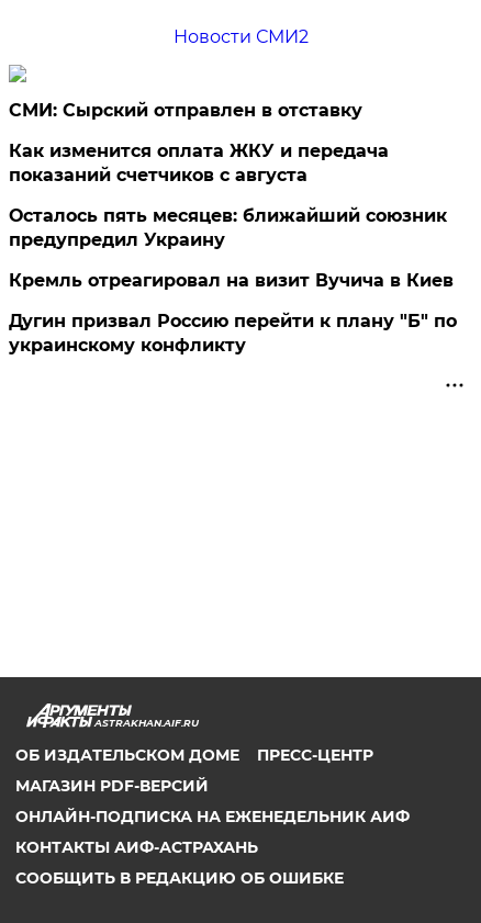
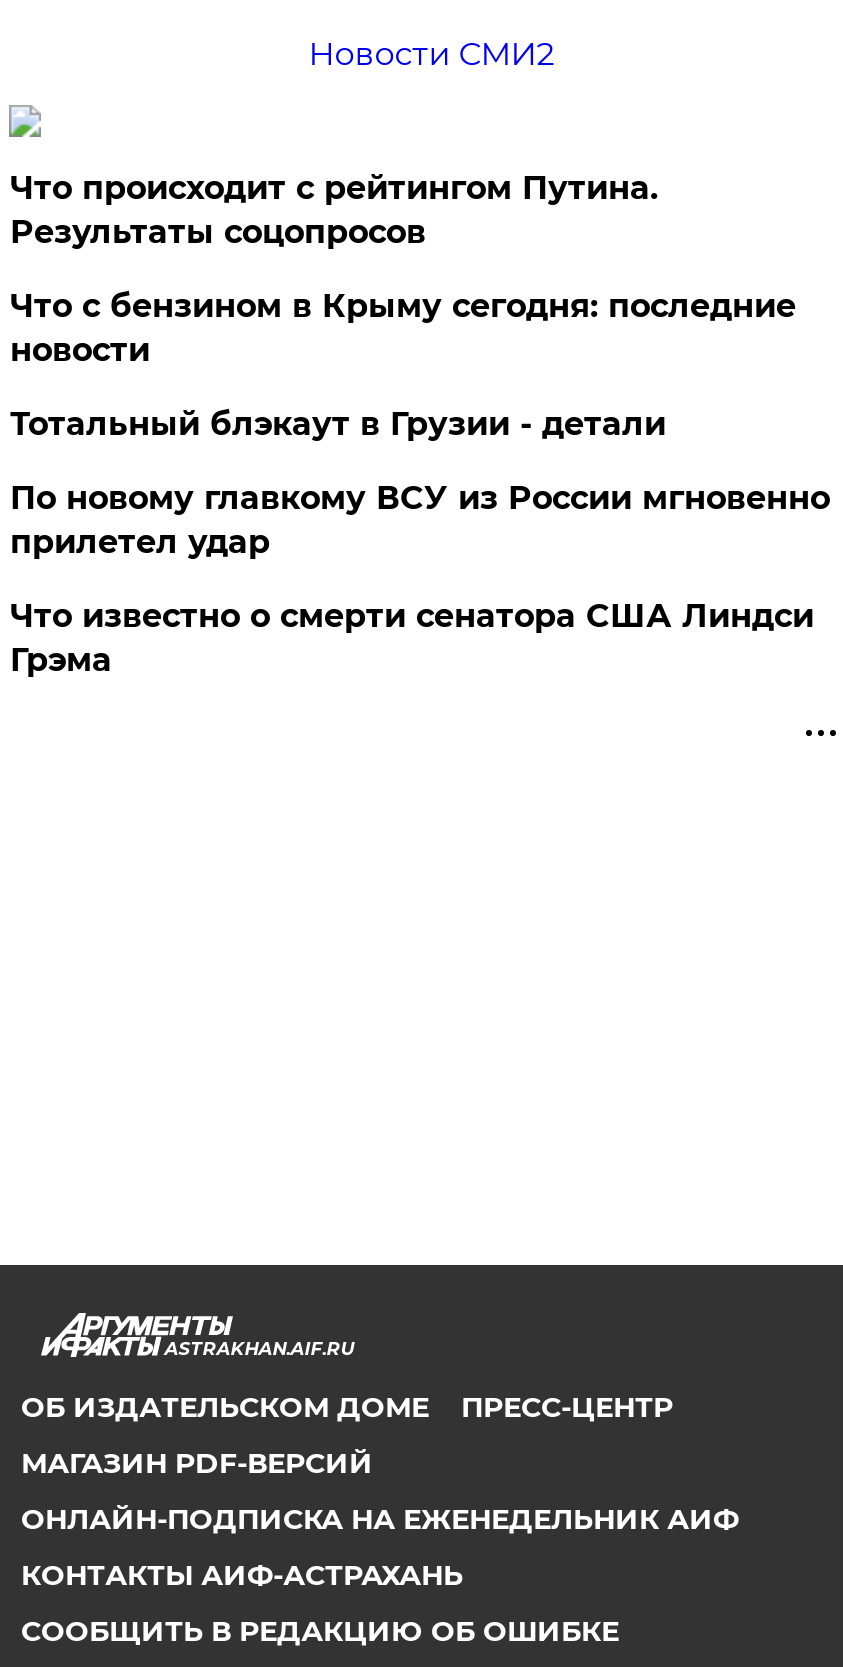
[9,100,363,121] СМИ: Сырский отправлен в отставку -> [10,170,658,252] Что происходит с рейтингом Путина. | Результаты соцопросов
[9,140,389,185] Как изменится оплата ЖКУ и передача | показаний счетчиков с августа -> [10,288,796,370] Что с бензином в Крыму сегодня: последние | новости
[9,205,447,250] Осталось пять месяцев: ближайший союзник | предупредил Украину -> [10,406,666,444] Тотальный блэкаут в Грузии - детали
[9,270,454,291] Кремль отреагировал на визит Вучича в Киев -> [10,480,830,562] По новому главкому ВСУ из России мгновенно | прилетел удар
[9,311,457,356] Дугин призвал Россию перейти к плану "Б" по | украинскому конфликту -> [10,598,814,680] Что известно о смерти сенатора США Линдси | Грэма

